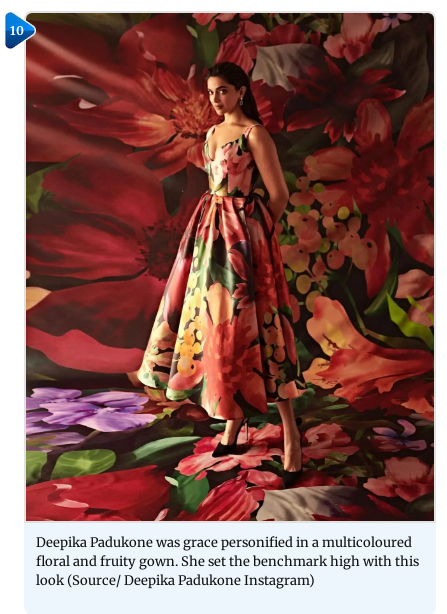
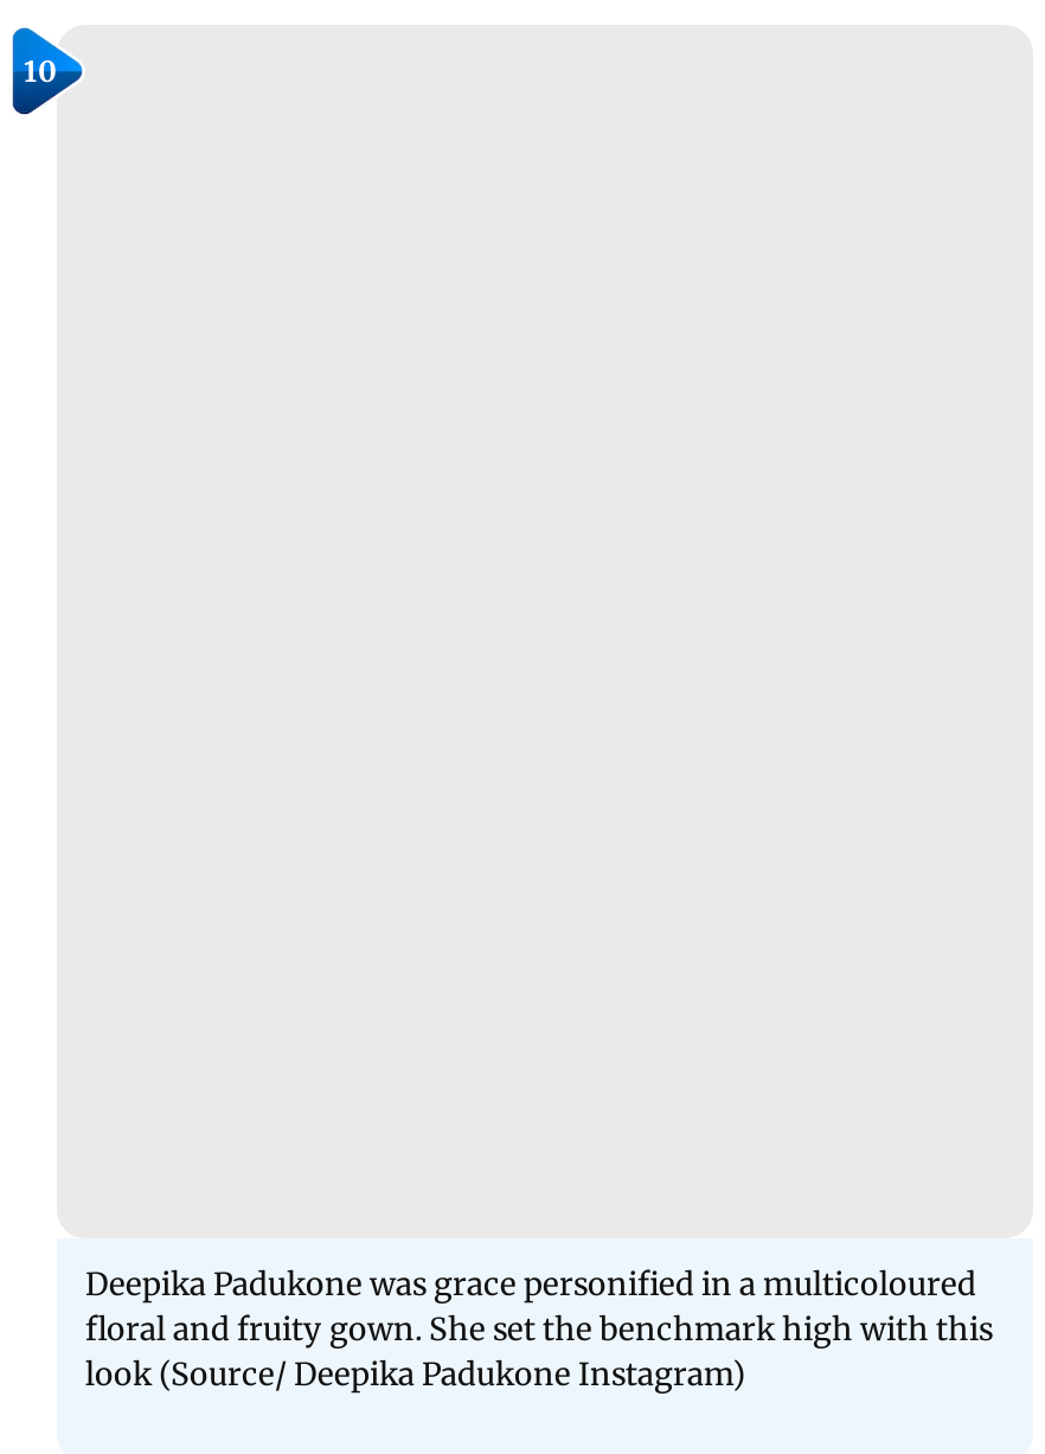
[25,12,435,523] [image] -> none

